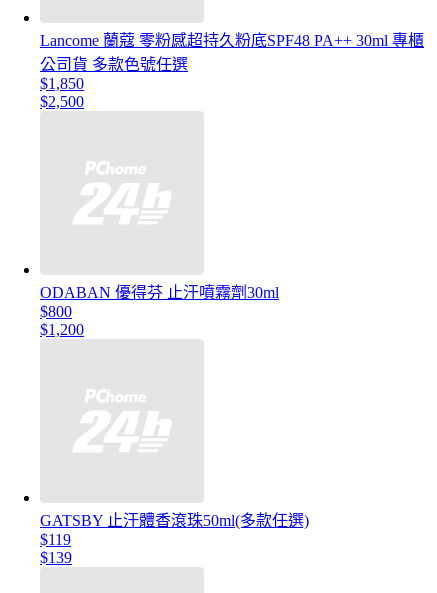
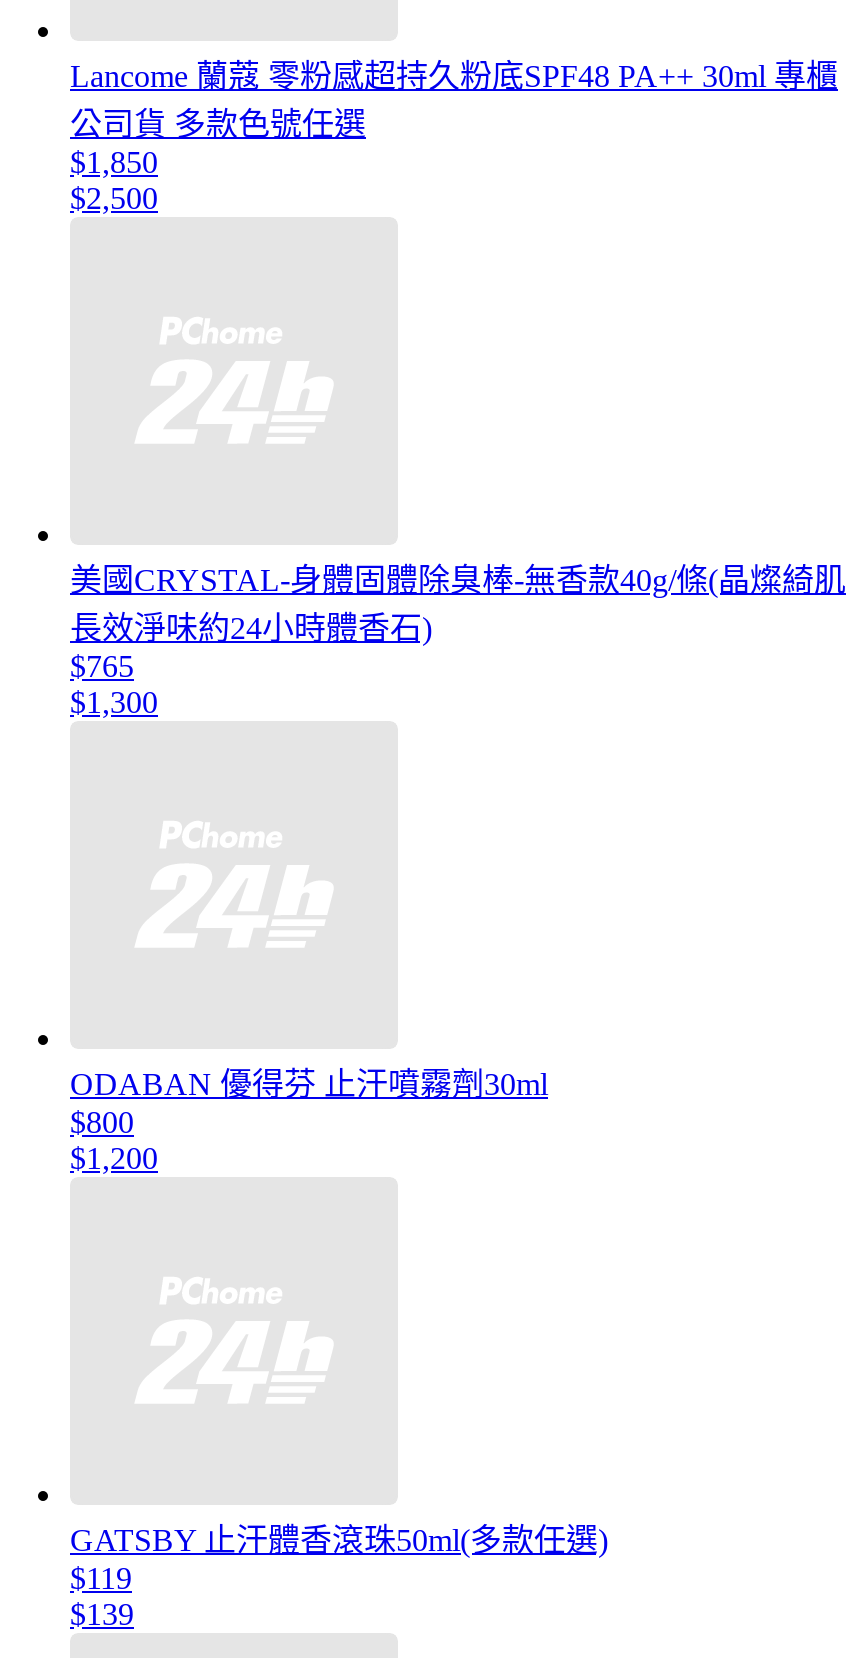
none -> [70,564,846,720] 美國CRYSTAL-身體固體除臭棒-無香款40g/條(晶燦綺肌 | 長效淨味約24小時體香石) | $765 | $1,300

